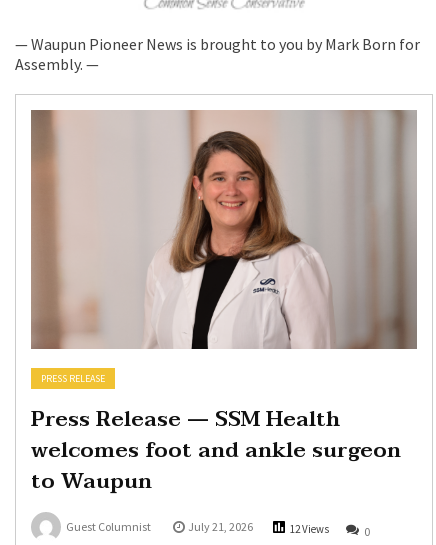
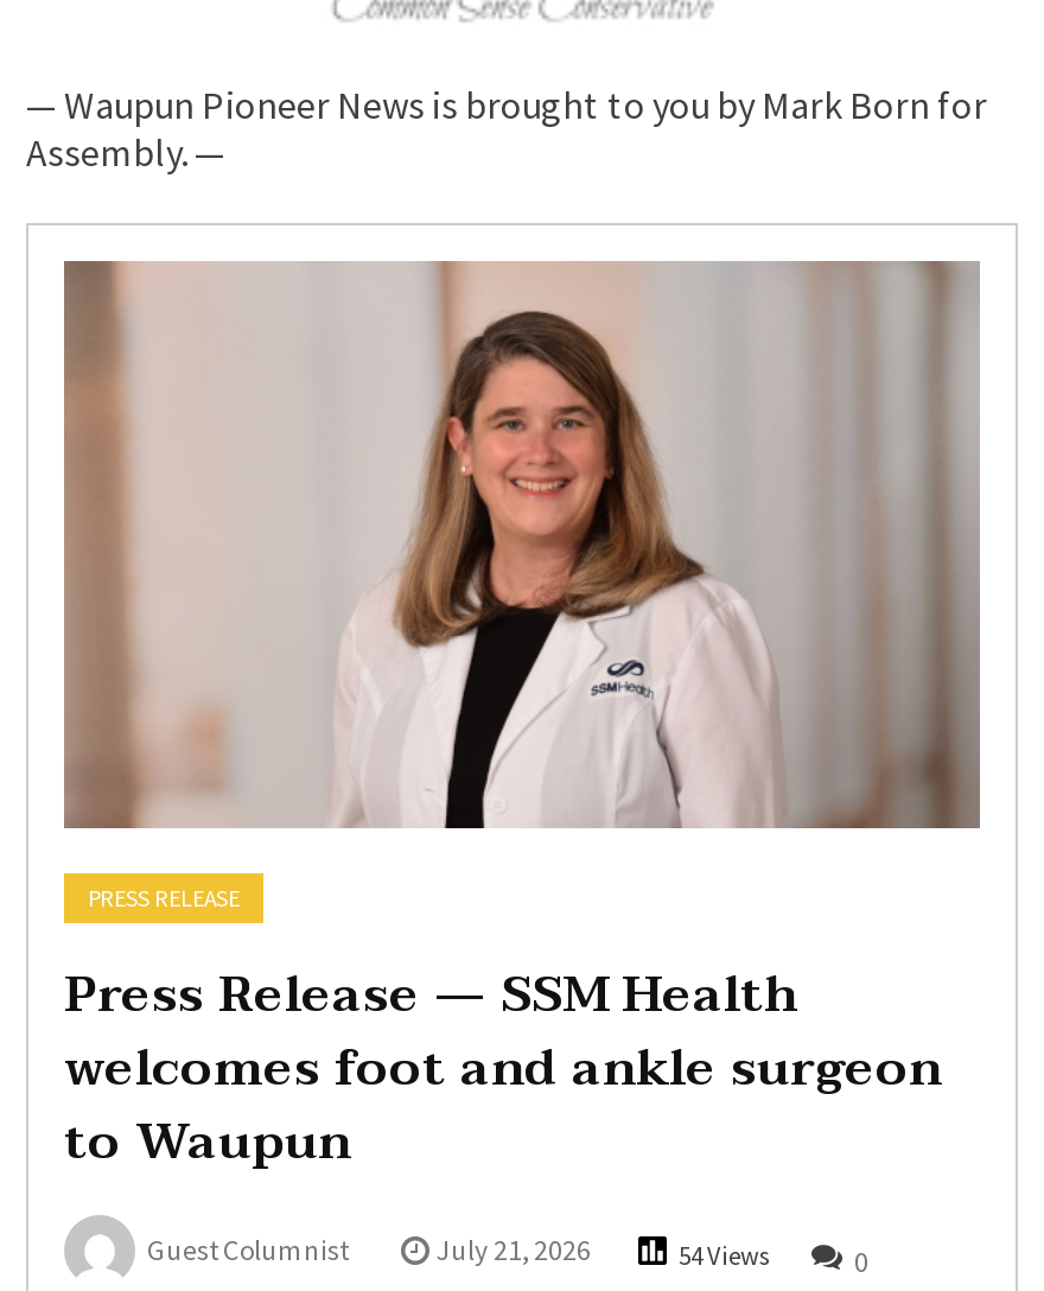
[290,522,329,536] 12 Views -> [679,1240,771,1273] 54 Views

